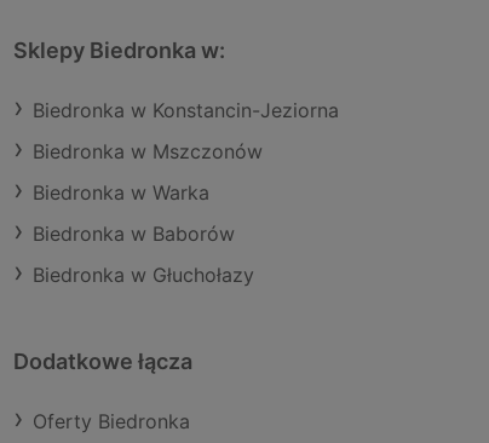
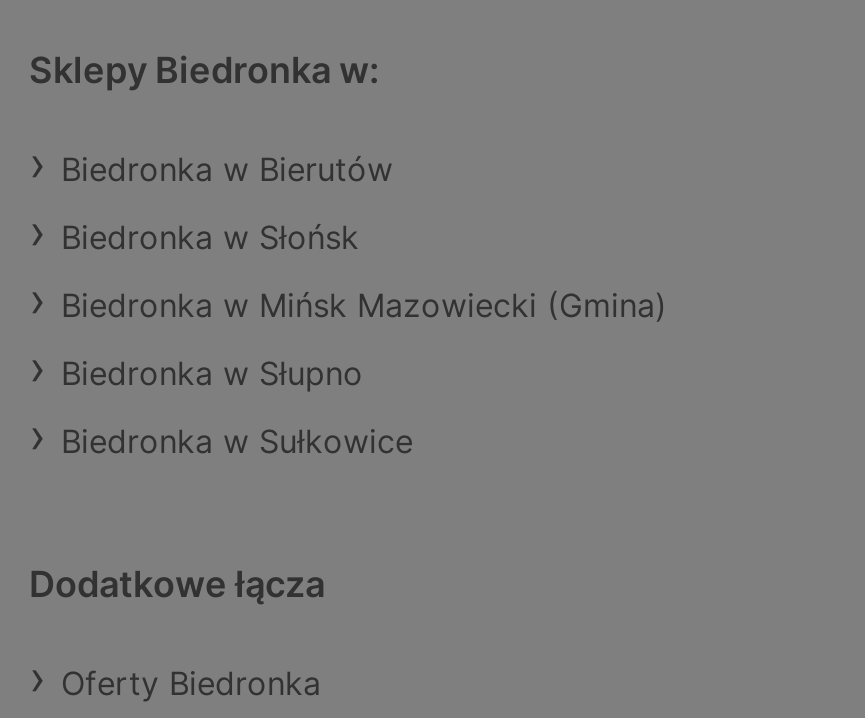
[33,98,339,122] Biedronka w Konstancin-Jeziorna -> [61,149,393,189] Biedronka w Bierutów
[33,139,263,164] Biedronka w Mszczonów -> [61,217,359,257] Biedronka w Słońsk
[33,181,209,205] Biedronka w Warka -> [61,285,667,325] Biedronka w Mińsk Mazowiecki (Gmina)
[33,222,235,246] Biedronka w Baborów -> [61,353,363,393] Biedronka w Słupno
[33,263,254,287] Biedronka w Głuchołazy -> [61,421,413,461] Biedronka w Sułkowice

